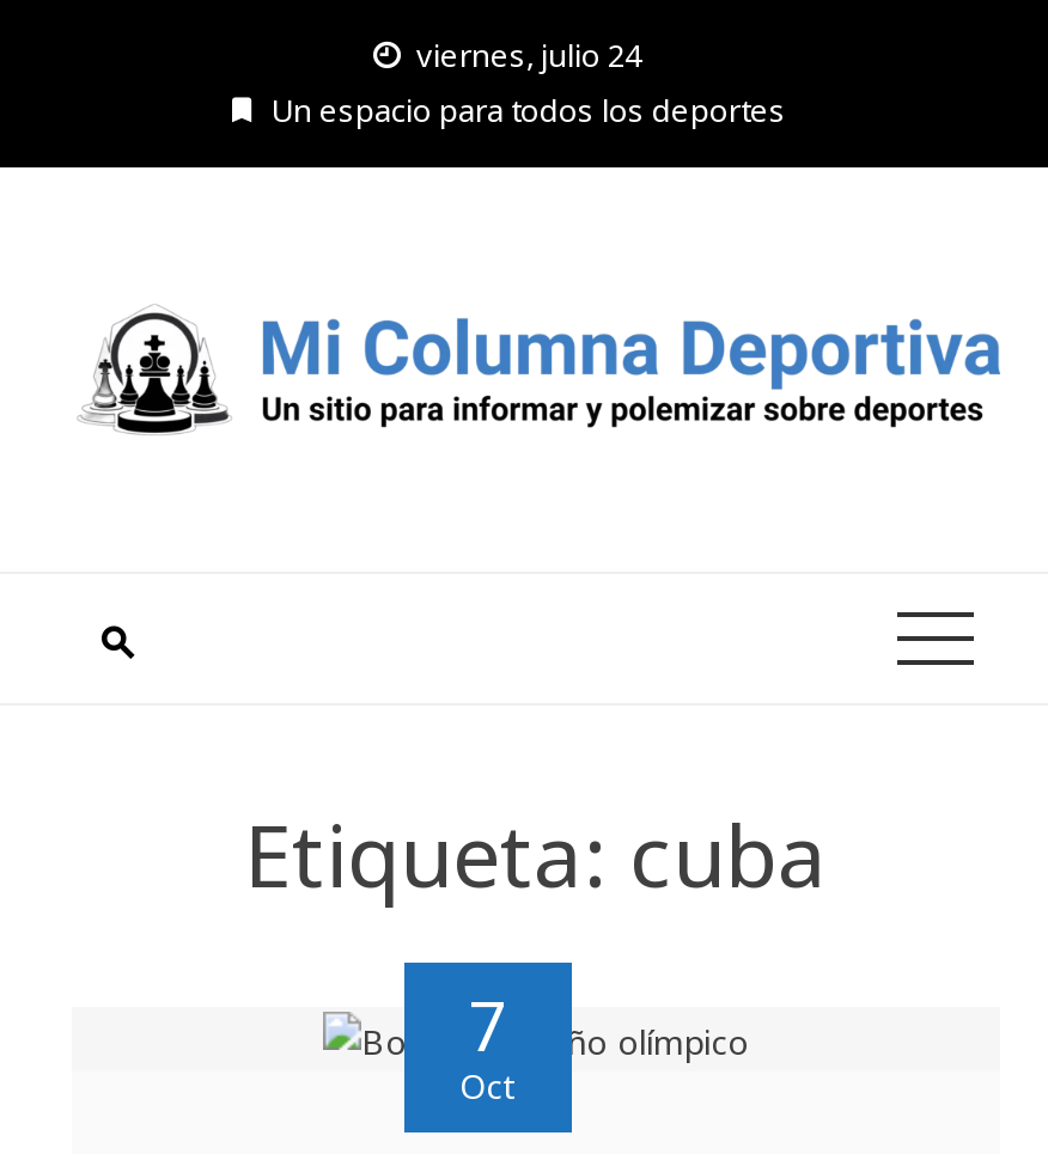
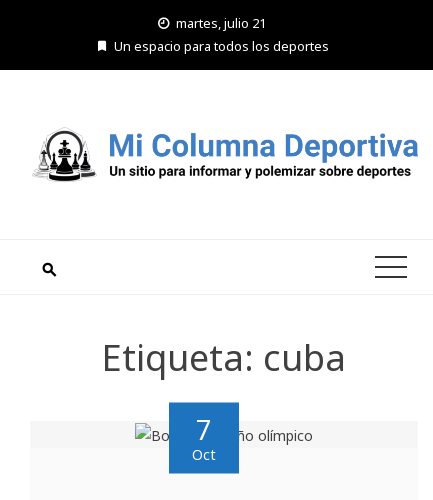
[416,33,641,77] viernes, julio 24 -> [176,14,266,32] martes, julio 21

